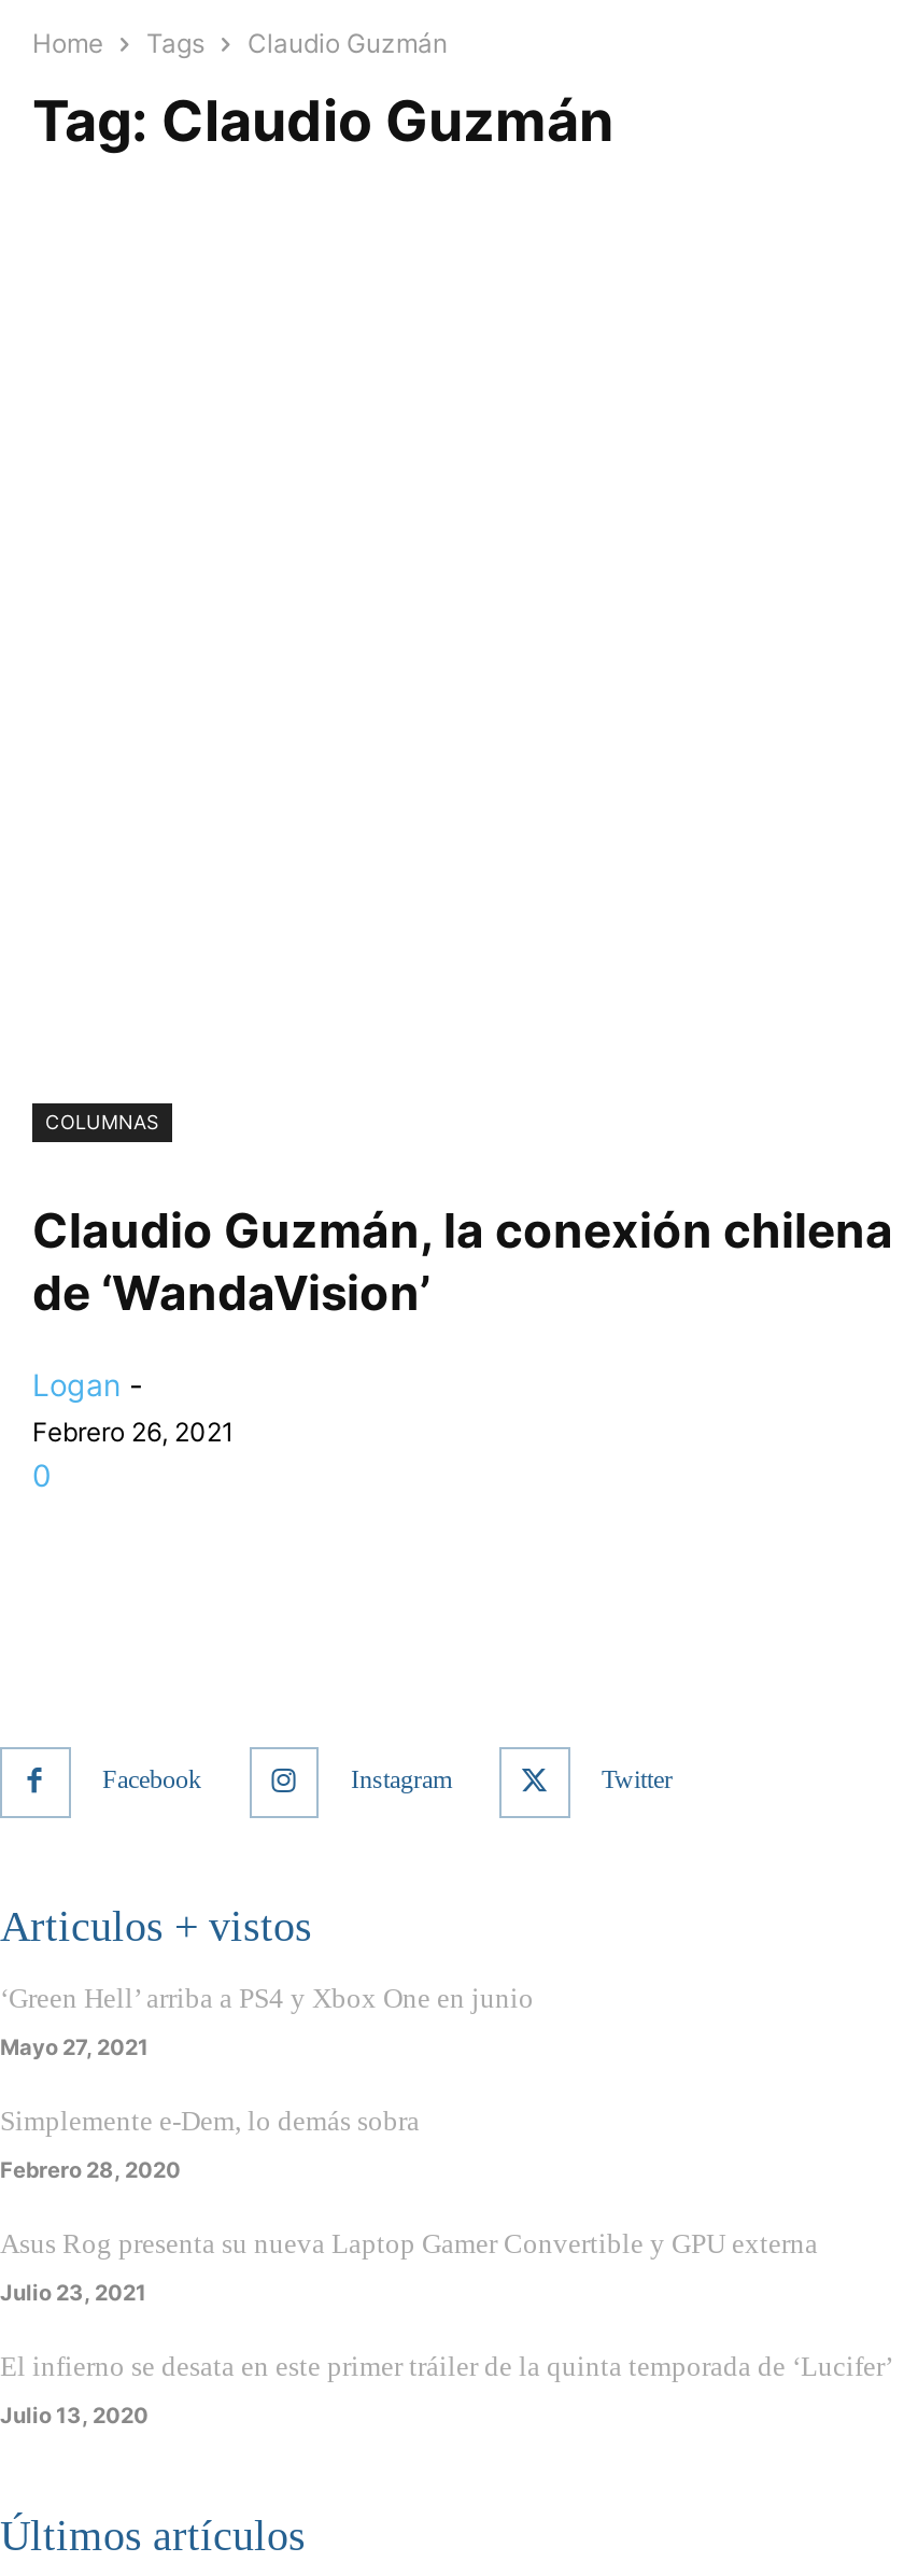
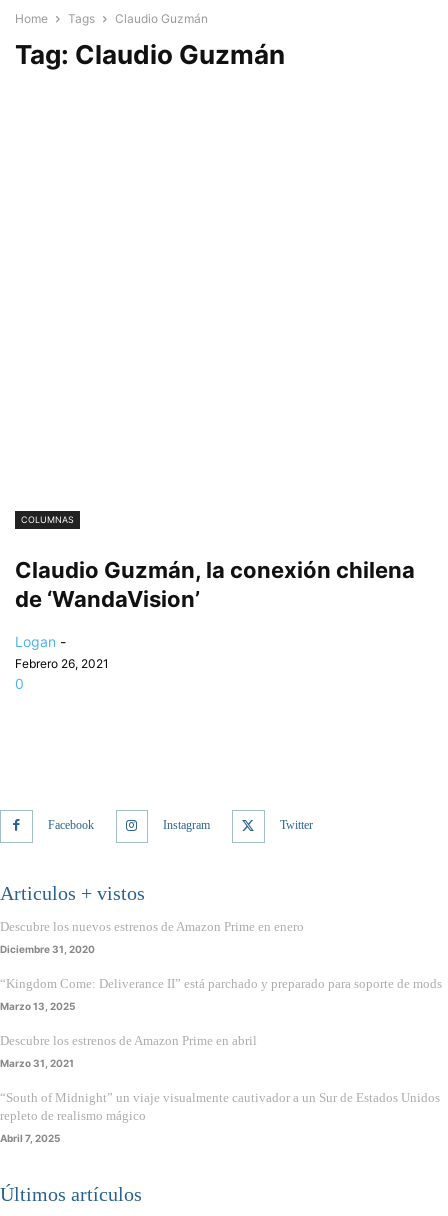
[0,1981,534,2013] ‘Green Hell’ arriba a PS4 y Xbox One en junio -> [0,919,304,934] Descubre los nuevos estrenos de Amazon Prime en enero
[0,2033,149,2059] Mayo 27, 2021 -> [0,943,95,955] Diciembre 31, 2020
[0,2104,420,2136] Simplemente e-Dem, lo demás sobra -> [0,976,442,991] “Kingdom Come: Deliverance II” está parchado y preparado para soporte de mods
[0,2156,181,2181] Febrero 28, 2020 -> [0,1000,75,1012] Marzo 13, 2025
[0,2227,818,2259] Asus Rog presenta su nueva Laptop Gamer Convertible y GPU externa -> [0,1033,257,1048] Descubre los estrenos de Amazon Prime en abril
[0,2278,146,2304] Julio 23, 2021 -> [0,1057,74,1069] Marzo 31, 2021
[0,2349,893,2382] El infierno se desata en este primer tráiler de la quinta temporada de ‘Lucifer’ -> [0,1090,440,1123] “South of Midnight” un viaje visualmente cautivador a un Sur de Estados Unidos | repleto de realismo mágico
[0,2401,149,2427] Julio 13, 2020 -> [0,1132,60,1144] Abril 7, 2025

